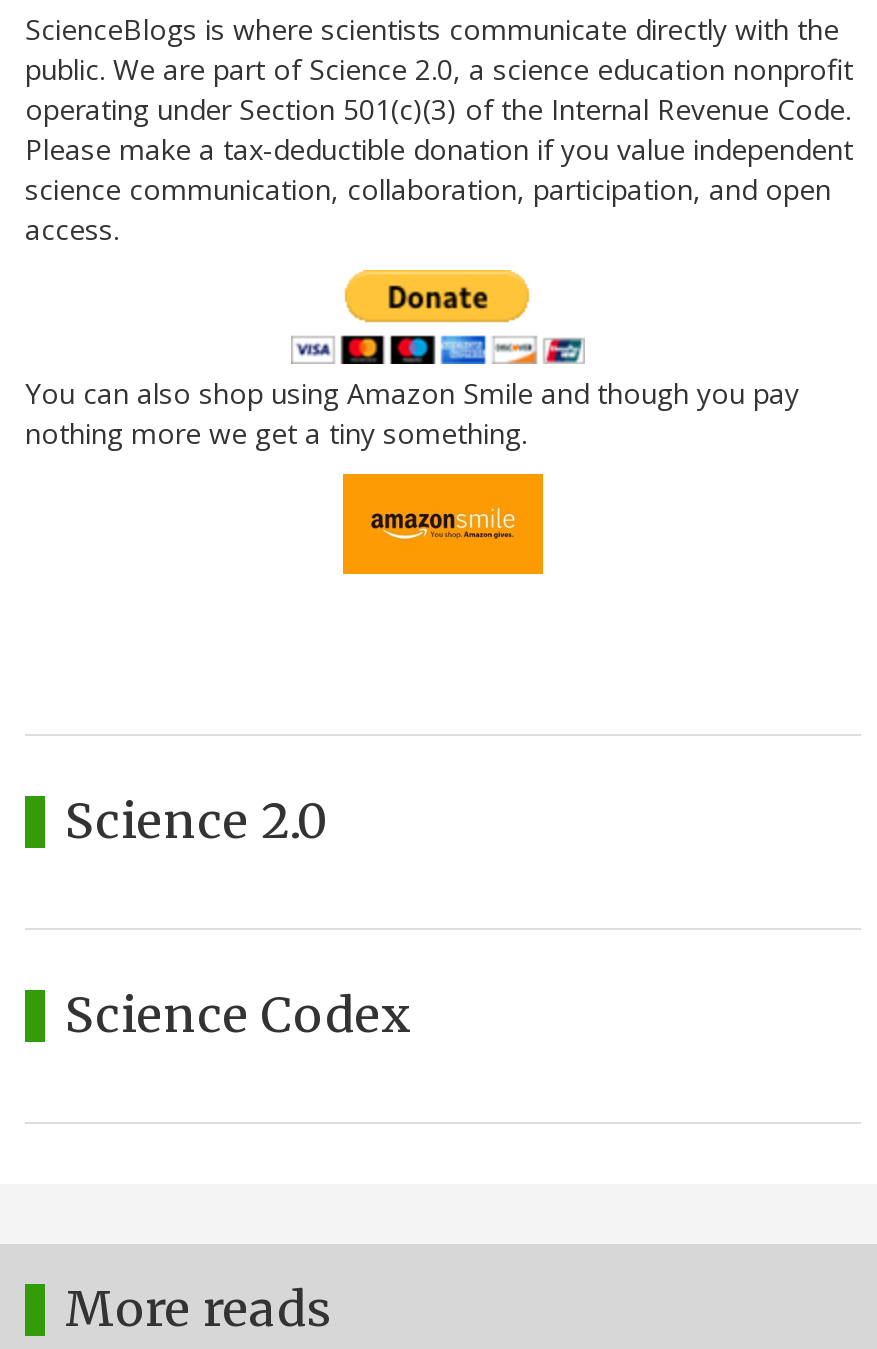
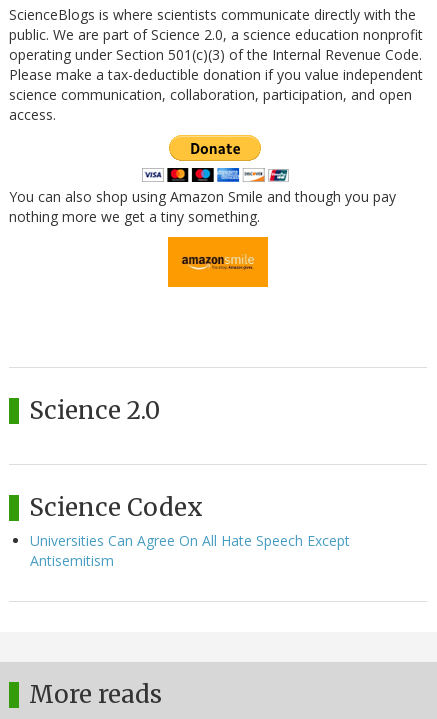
none -> [30,531,350,570] Universities Can Agree On All Hate Speech Except | Antisemitism

